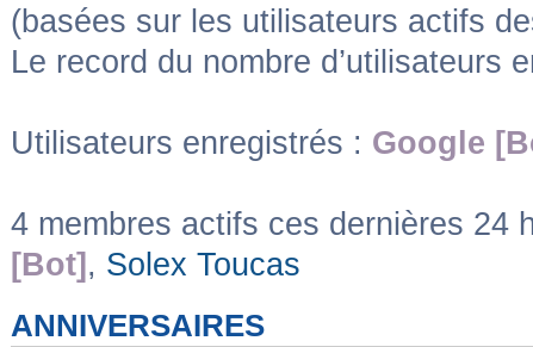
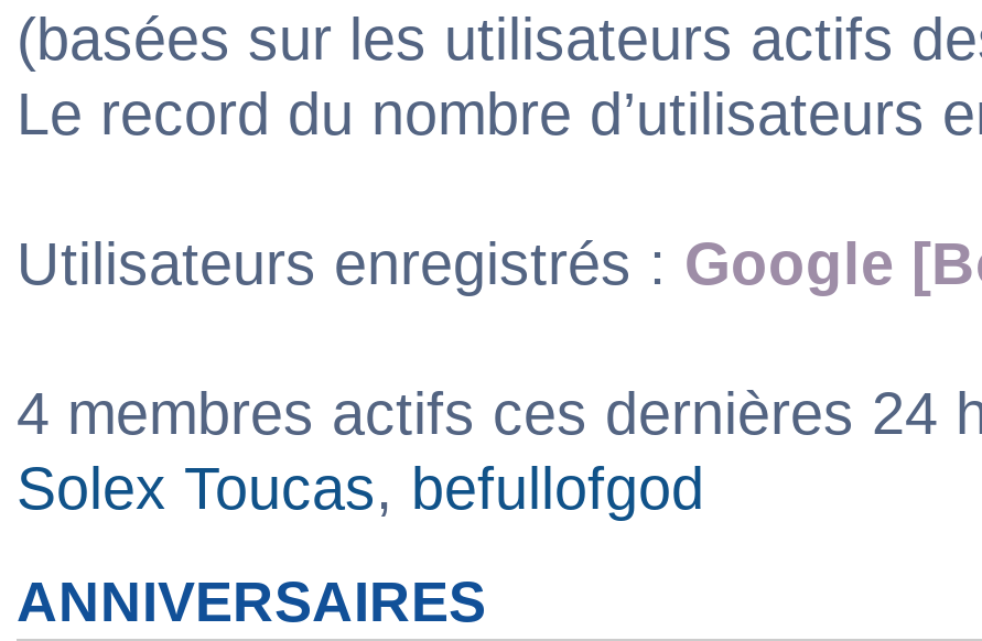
[11,246,300,282] [Bot], Solex Toucas -> [17,455,704,521] Solex Toucas, befullofgod

